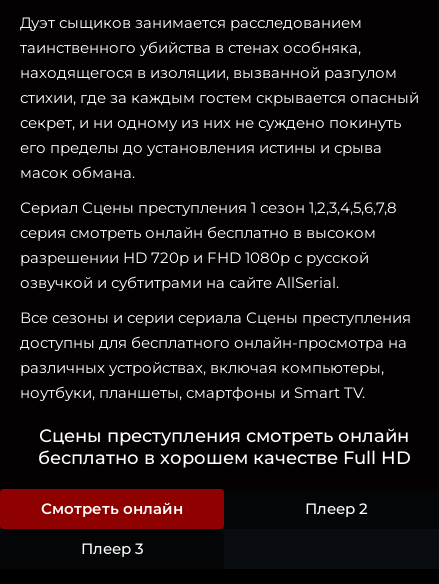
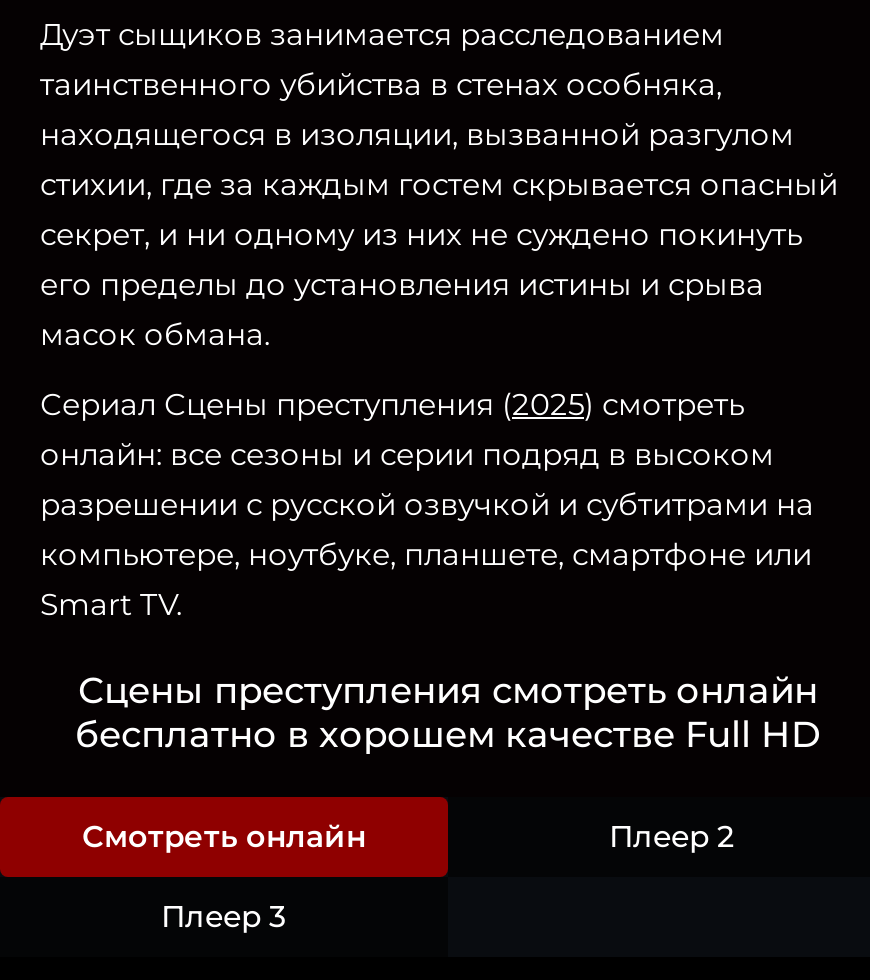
[20,198,411,402] Сериал Сцены преступления 1 сезон 1,2,3,4,5,6,7,8 | серия смотреть онлайн бесплатно в высоком | разрешении HD 720p и FHD 1080p с русской | озвучкой и субтитрами на сайте AllSerial. | Все сезоны и серии сериала Сцены преступления | доступны для бесплатного онлайн-просмотра на | различных устройствах, включая компьютеры, | ноутбуки, планшеты, смартфоны и Smart TV. -> [40,385,814,623] Сериал Сцены преступления (2025) смотреть | онлайн: все сезоны и серии подряд в высоком | разрешении с русской озвучкой и субтитрами на | компьютере, ноутбуке, планшете, смартфоне или | Smart TV.

